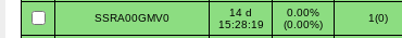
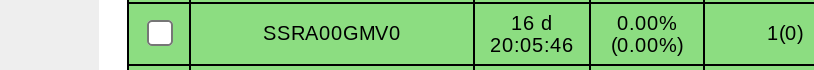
[229,7,252,18] 14 d -> [511,12,553,34] 16 d
[218,18,323,30] 15:28:19 (0.00%) -> [490,34,683,56] 20:05:46 (0.00%)

